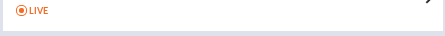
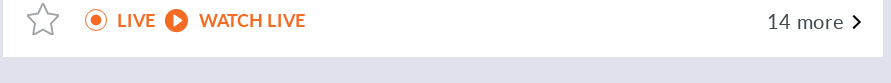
none -> [199,6,843,34] WATCH LIVE | 14 more

